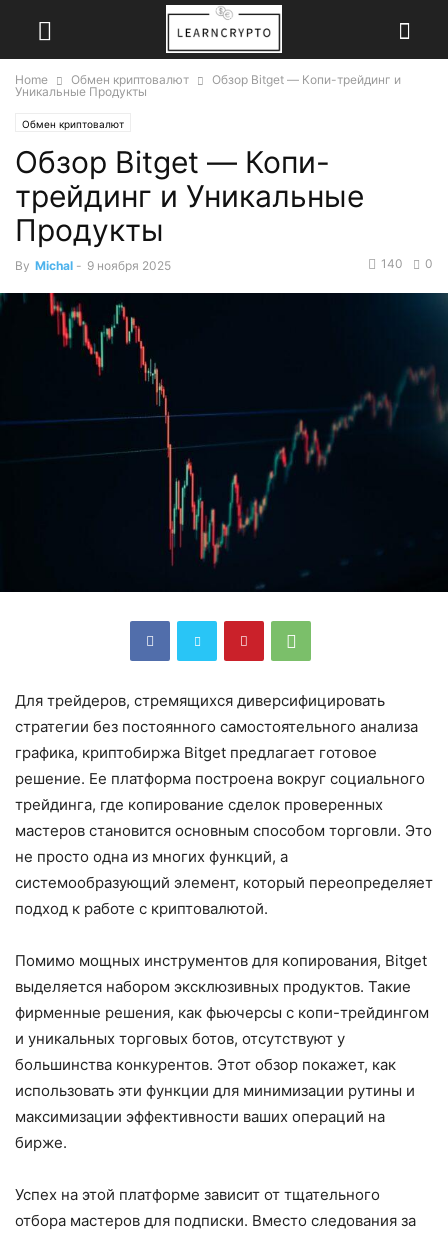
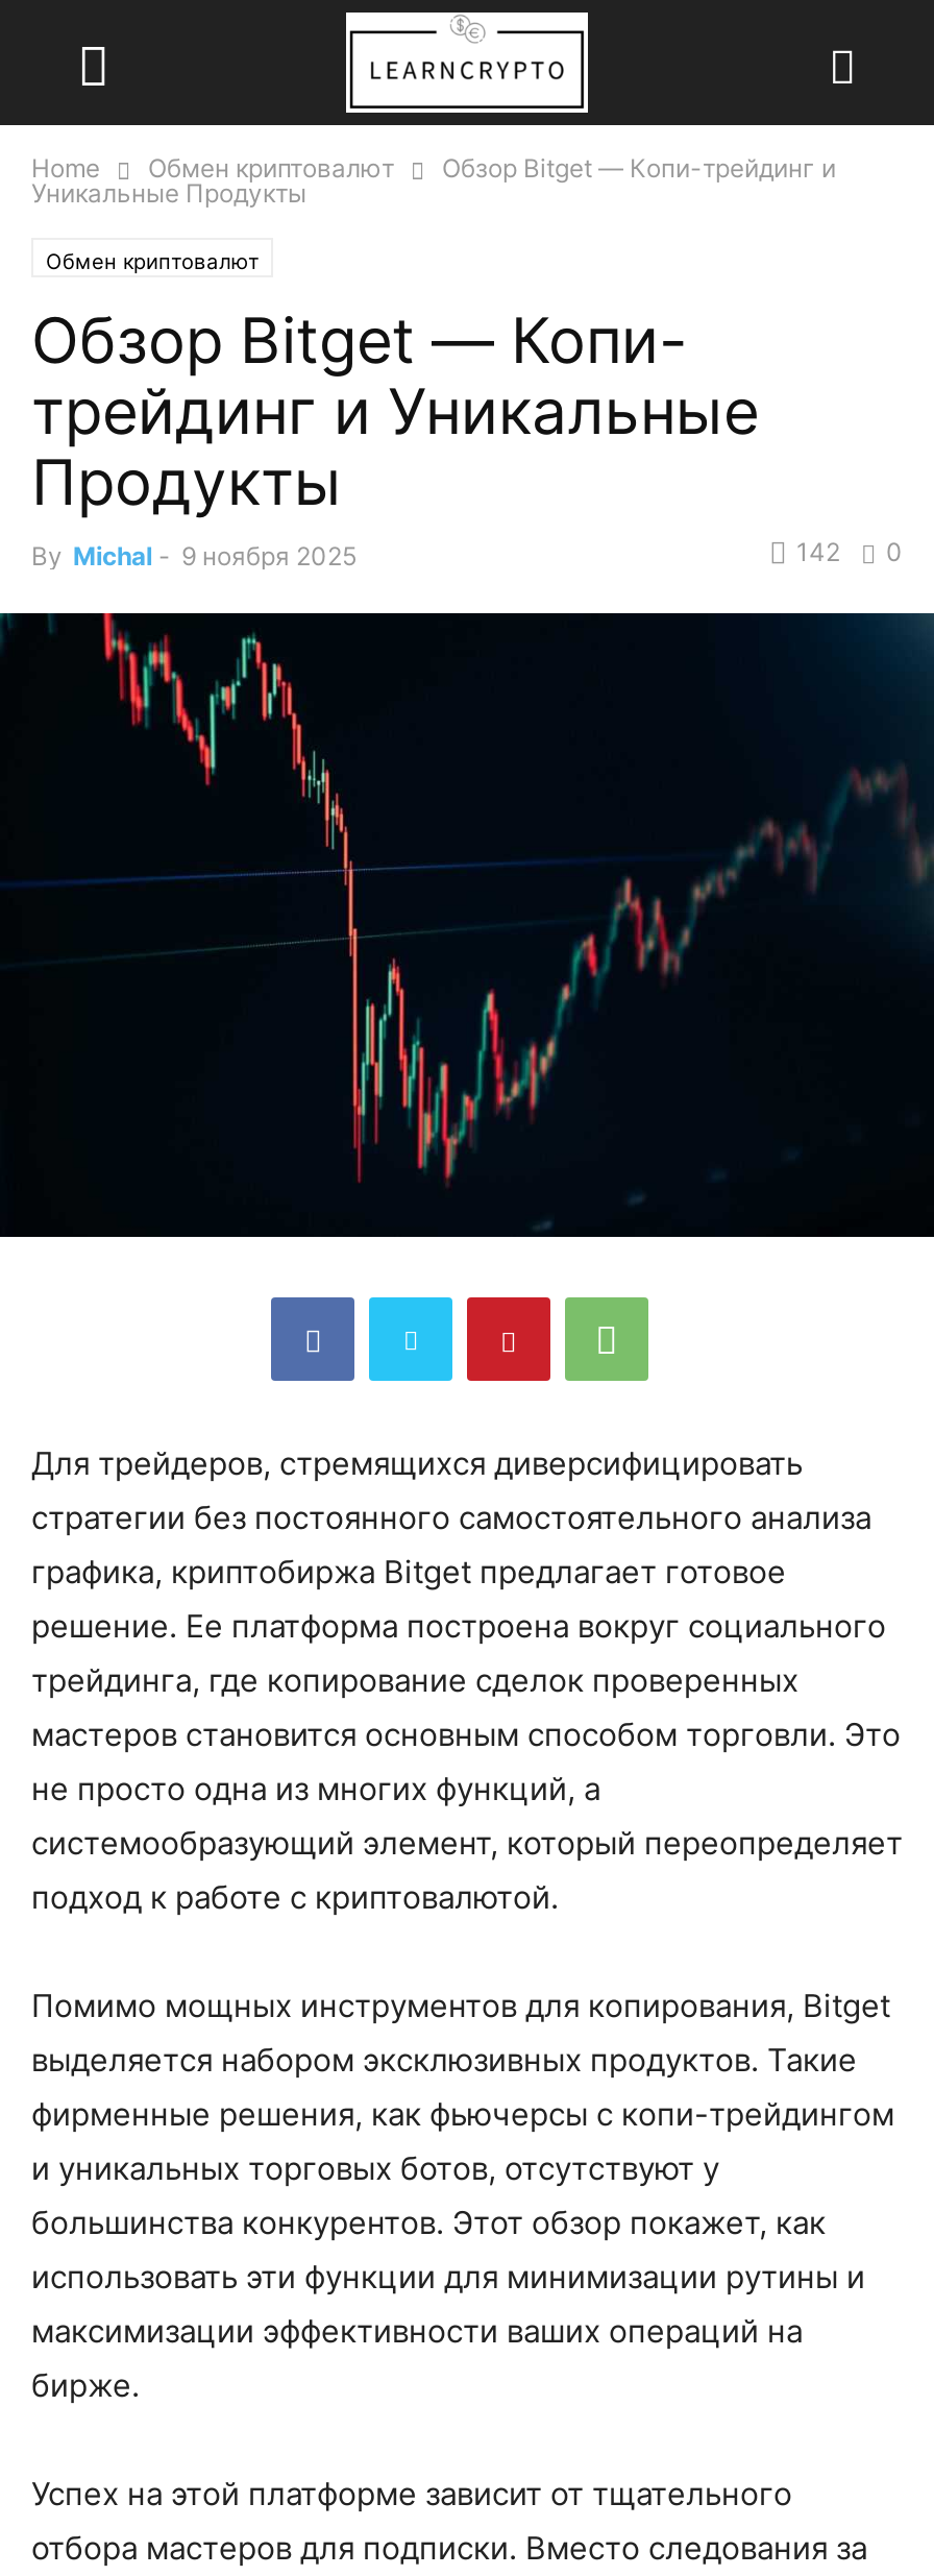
[381,256,433,271] 140 0 -> [796,536,903,567] 142 0

